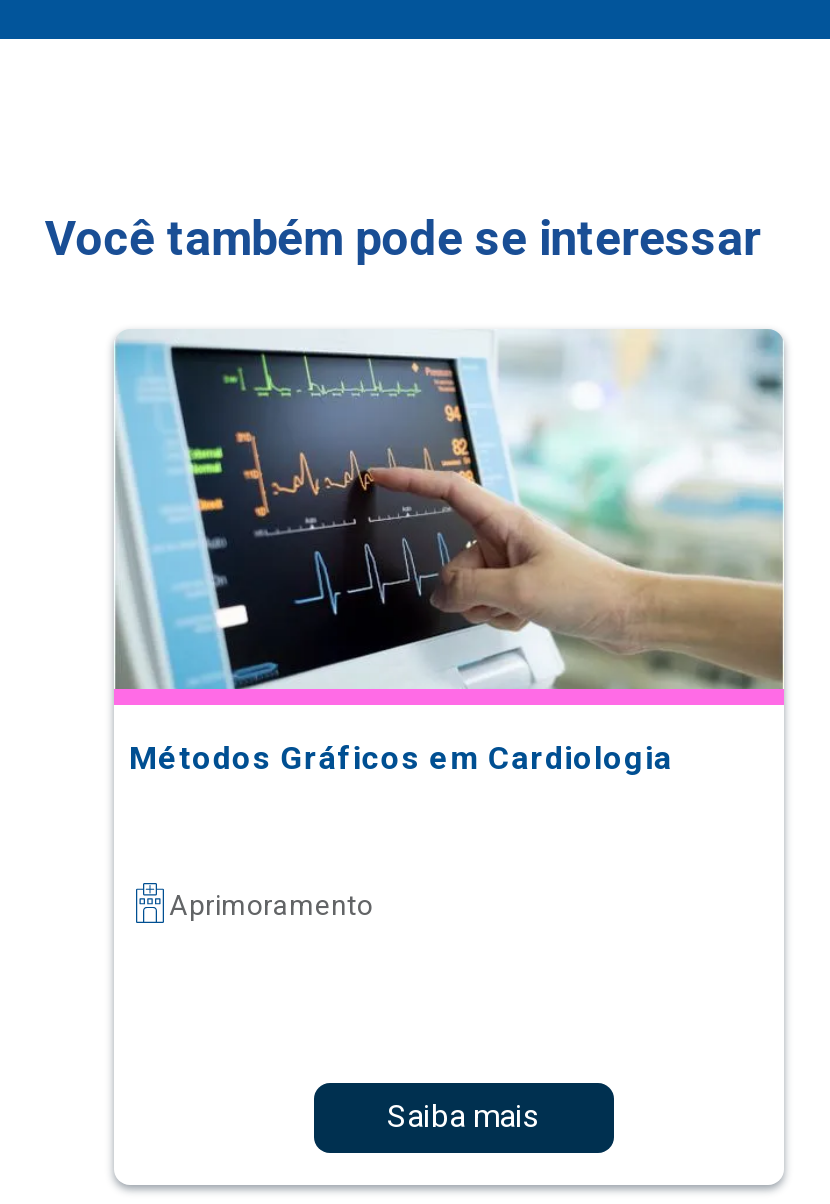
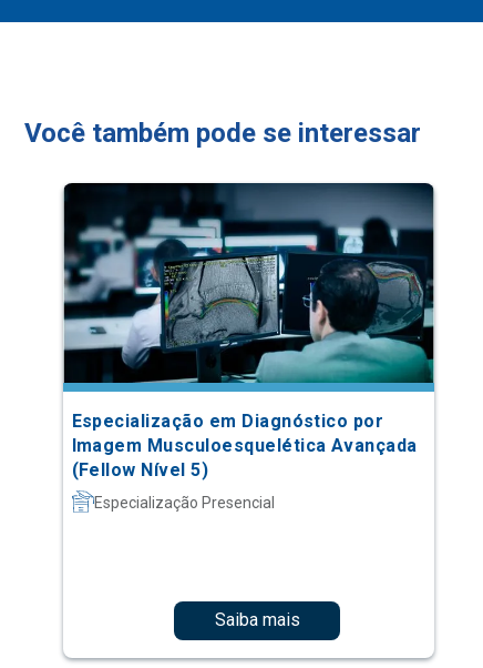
[112,329,786,777] [image] | Métodos Gráficos em Cardiologia -> [62,182,435,480] [image] | Especialização em Diagnóstico por | Imagem Musculoesquelética Avançada | (Fellow Nível 5)
[169,889,373,921] Aprimoramento -> [94,494,274,511] Especialização Presencial

